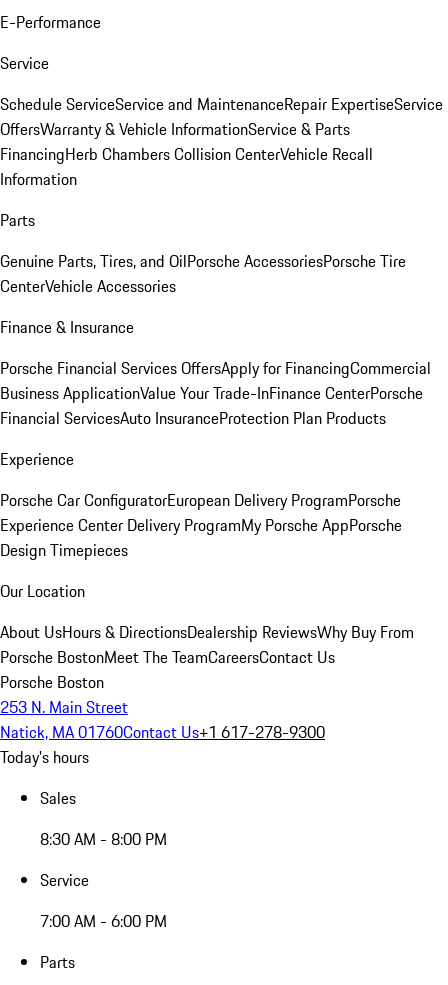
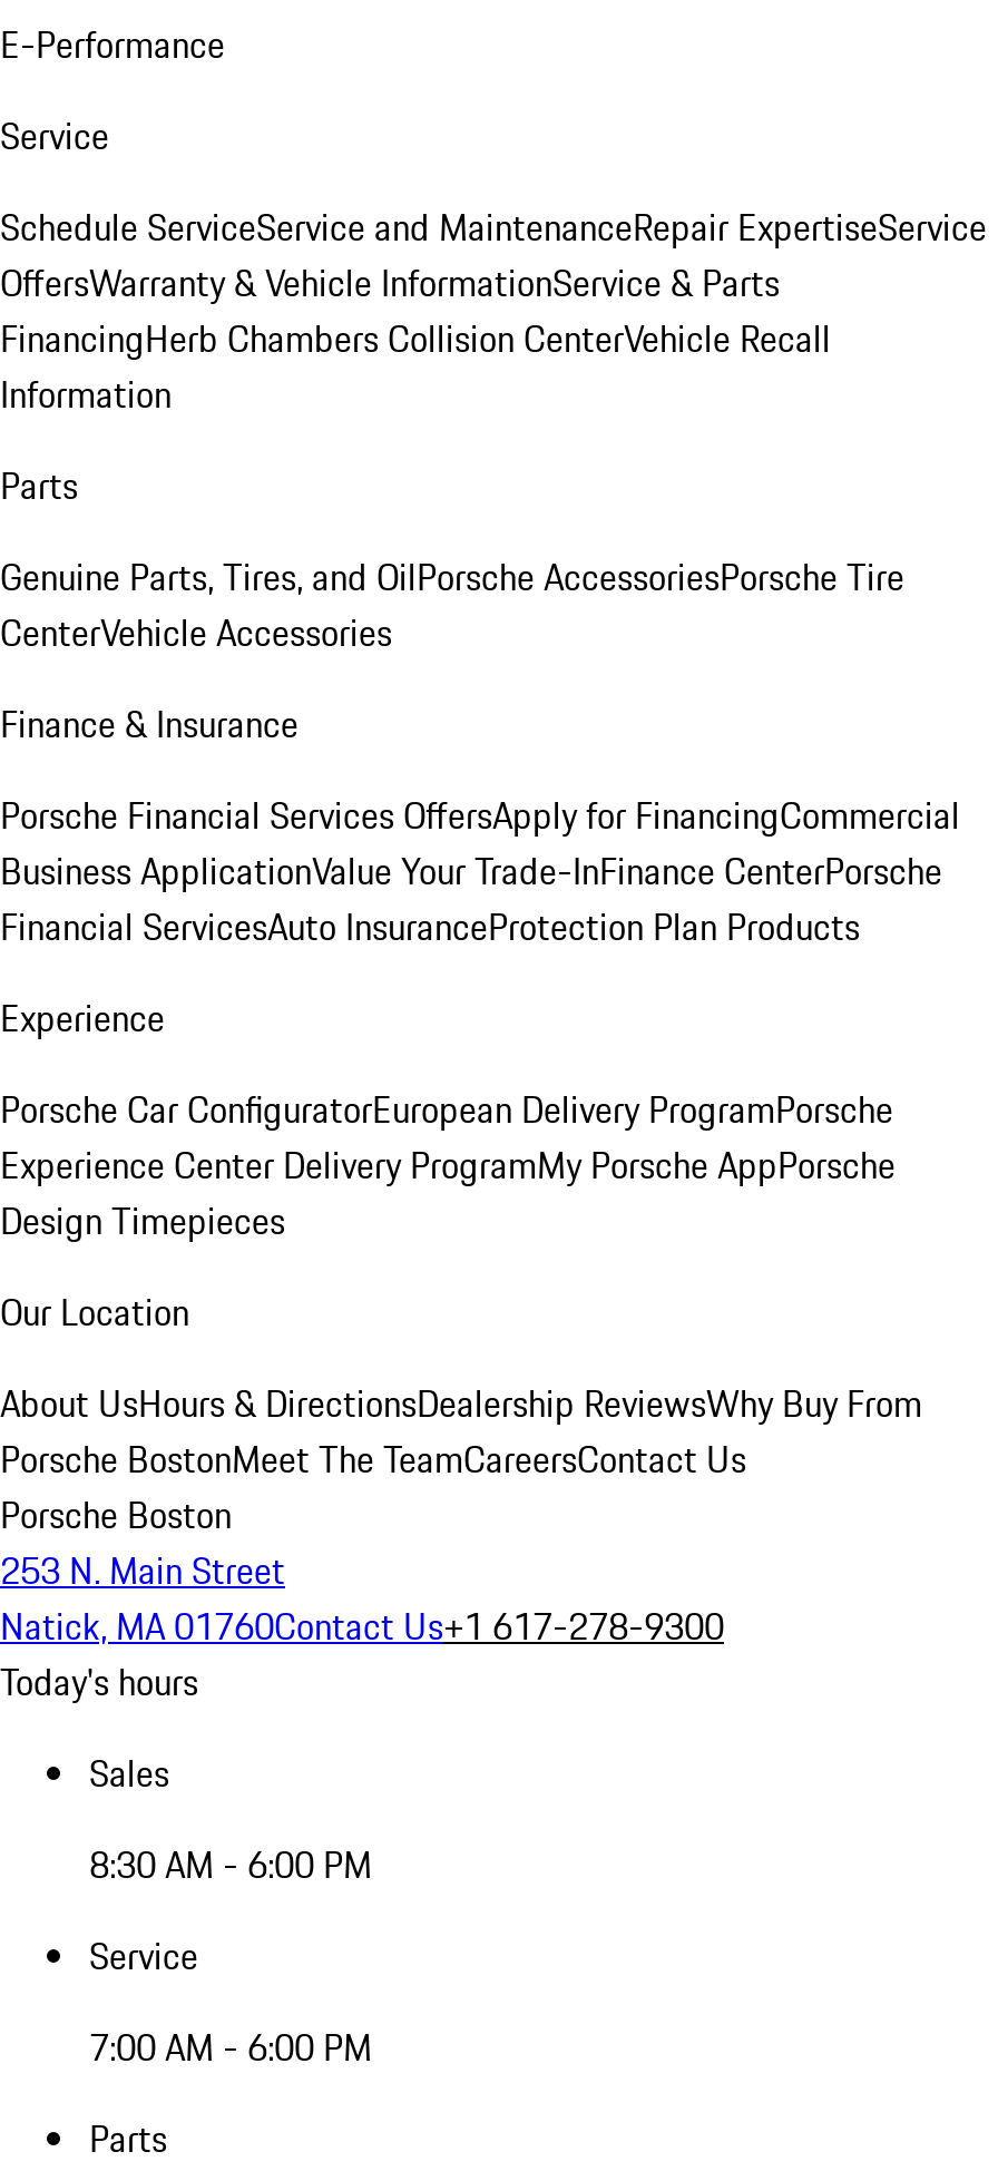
[40,827,167,851] 8:30 AM - 8:00 PM -> [89,1838,372,1891] 8:30 AM - 6:00 PM

